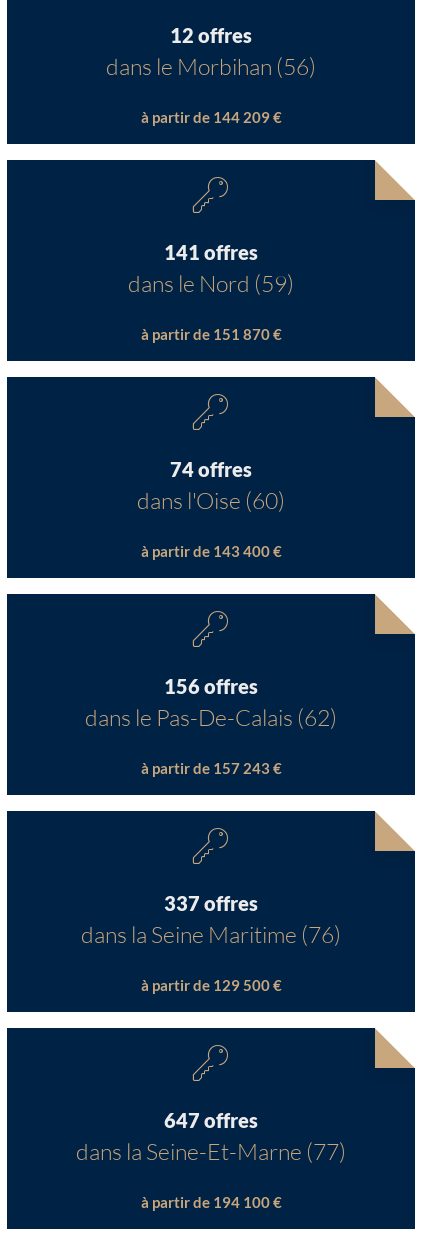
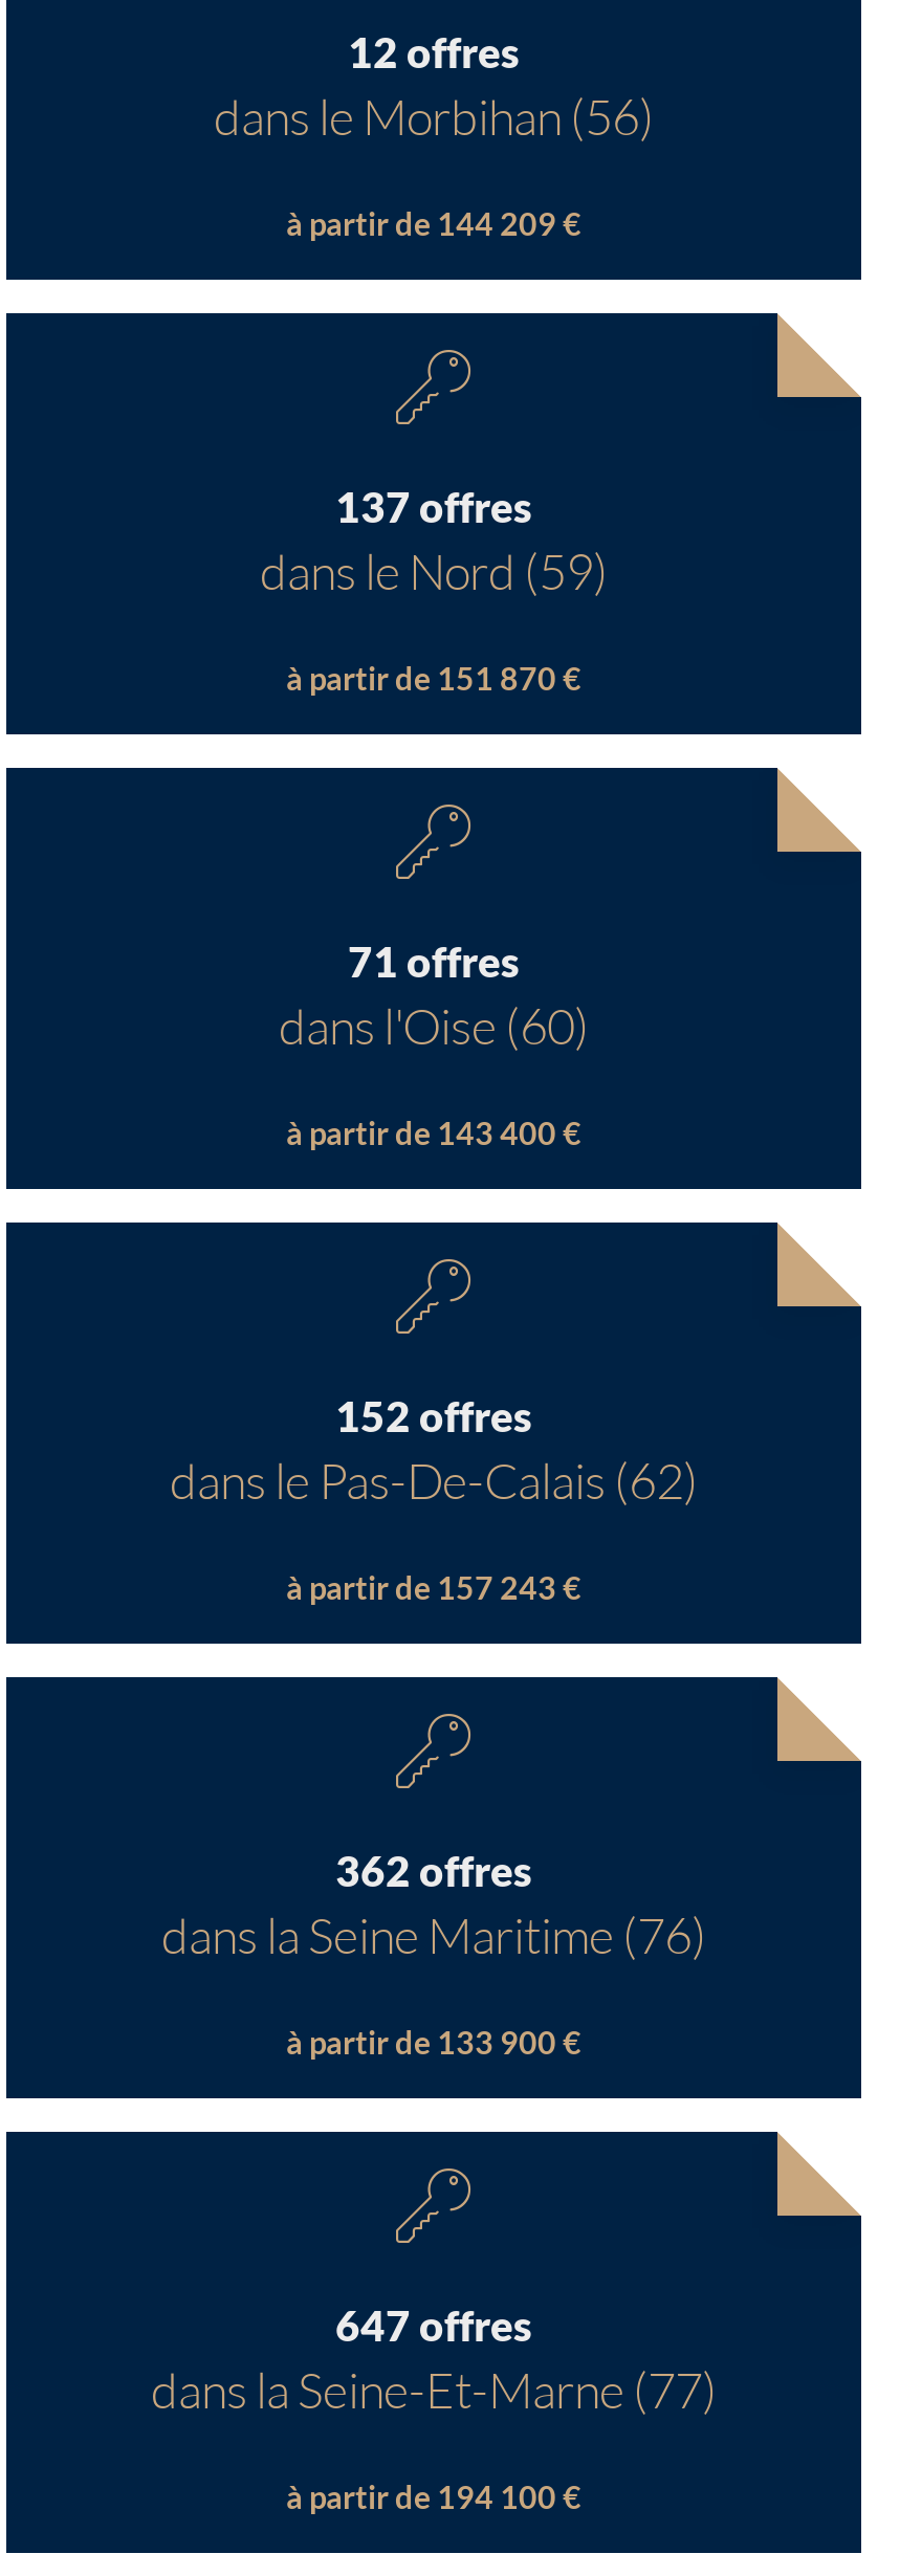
[164,239,258,263] 141 offres -> [335,480,532,530] 137 offres
[170,456,252,480] 74 offres -> [348,934,520,985] 71 offres
[164,673,258,697] 156 offres -> [335,1389,532,1439] 152 offres
[164,890,258,914] 337 offres -> [335,1844,532,1894] 362 offres
[140,976,281,994] à partir de 129 500 € -> [286,2023,581,2061] à partir de 133 900 €

